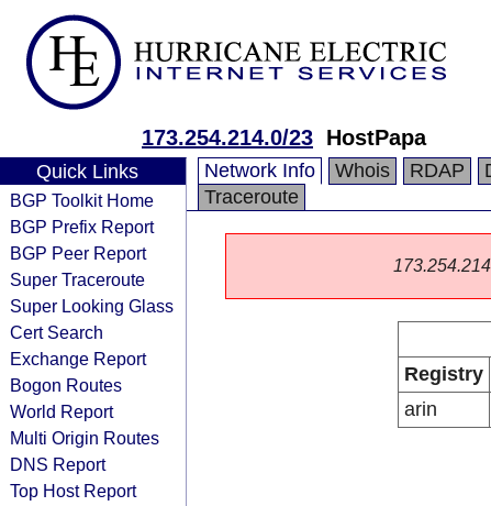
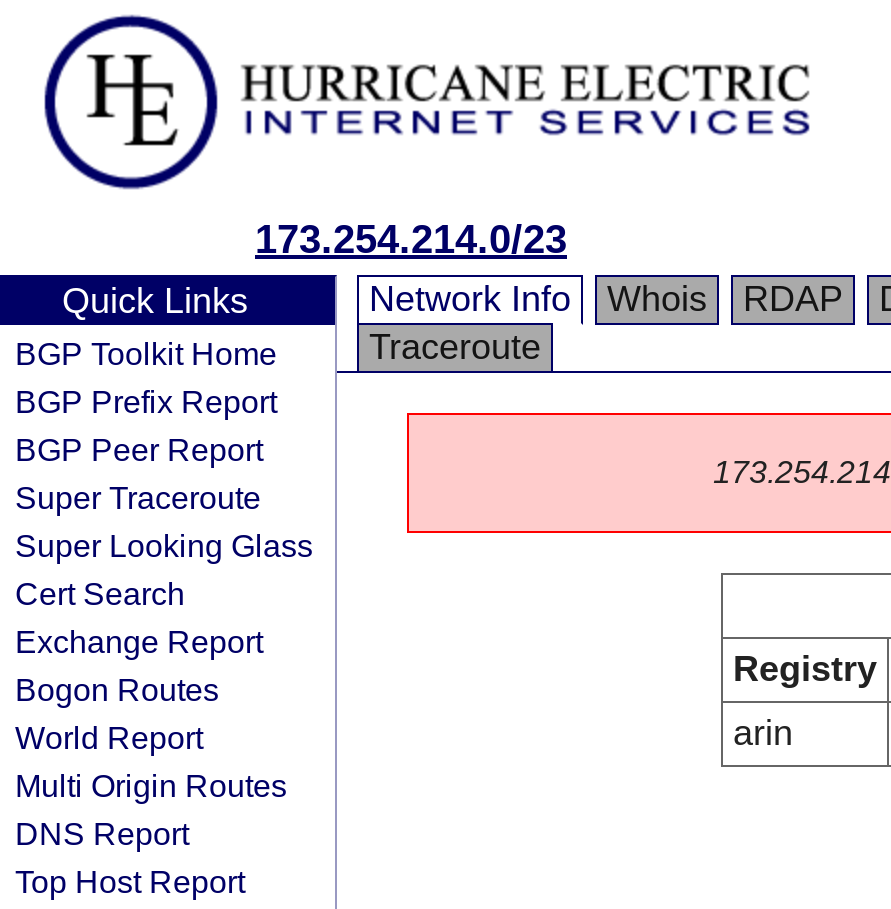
[142,125,426,150] 173.254.214.0/23 HostPapa -> [255,217,567,261] 173.254.214.0/23

